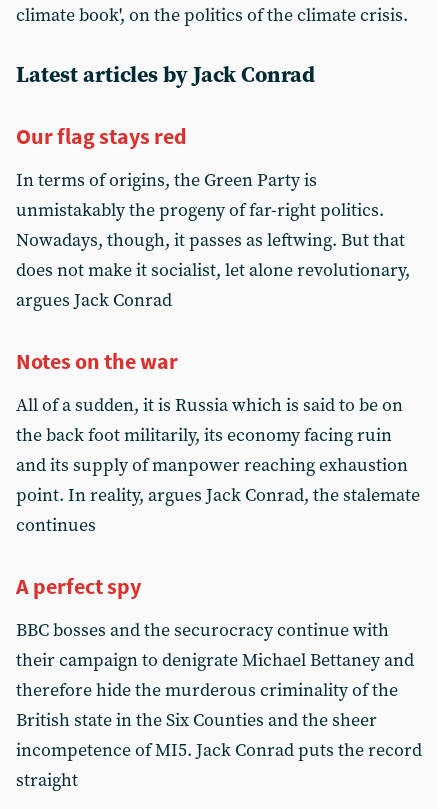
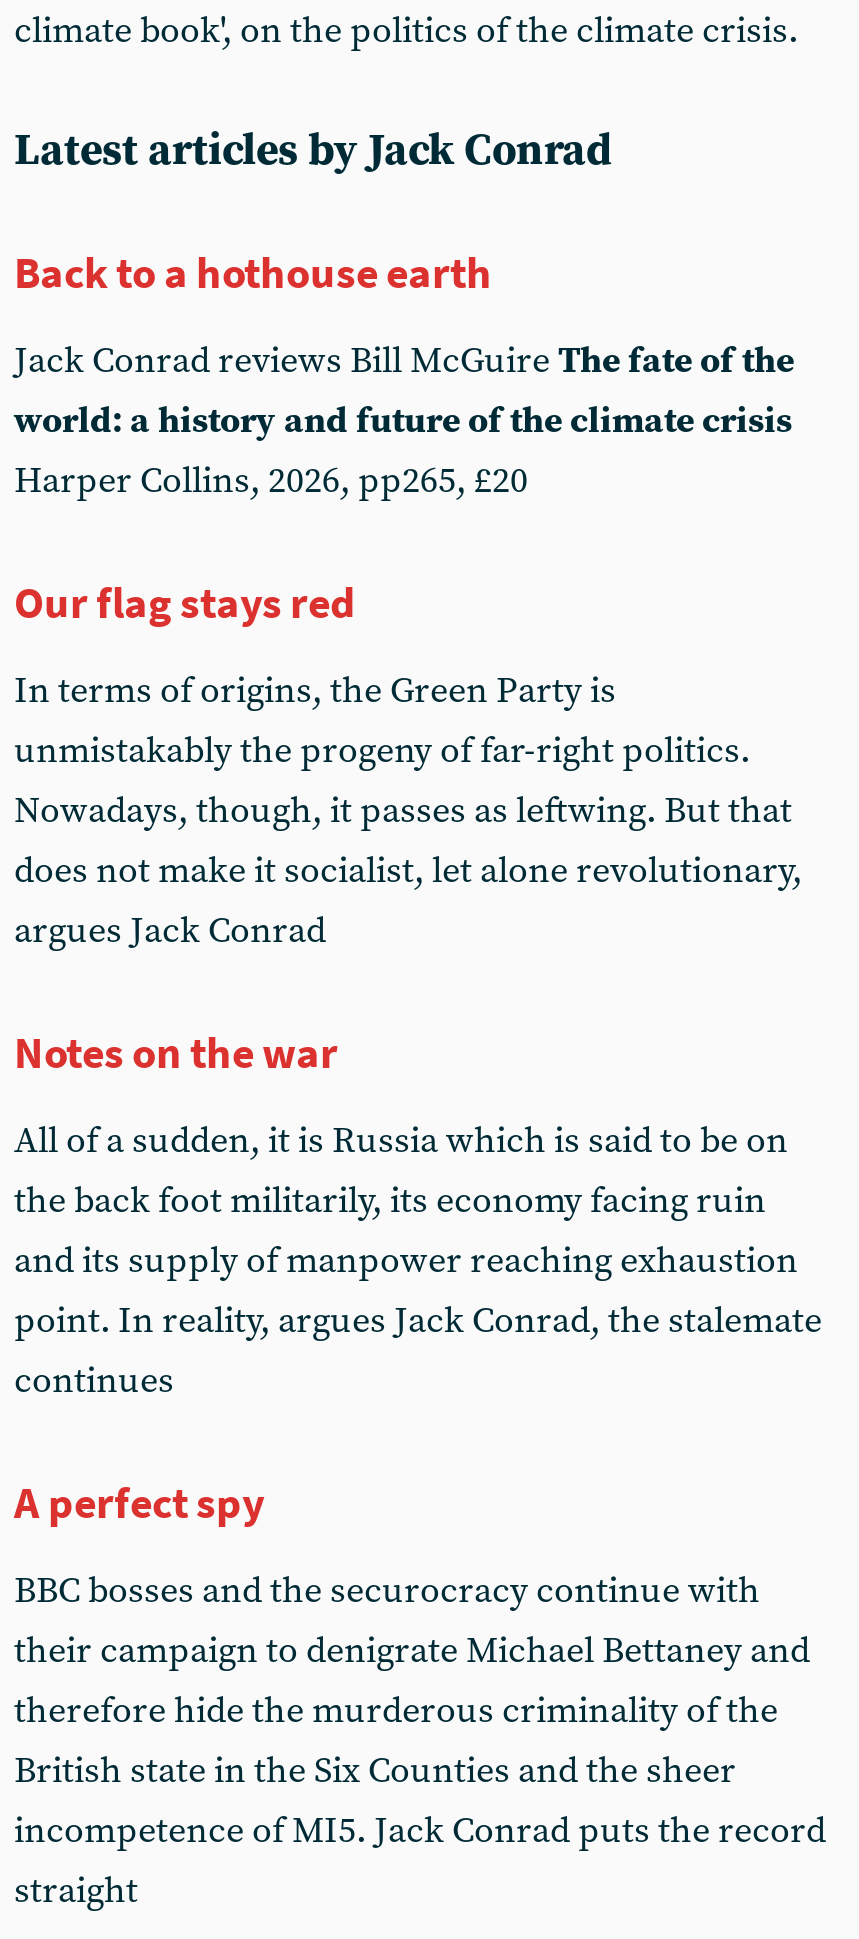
none -> [14,244,794,504] Back to a hothouse earth | Jack Conrad reviews Bill McGuire The fate of the | world: a history and future of the climate crisis | Harper Collins, 2026, pp265, £20

